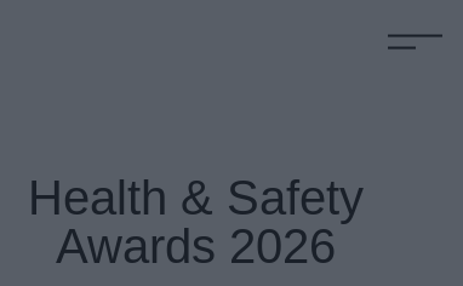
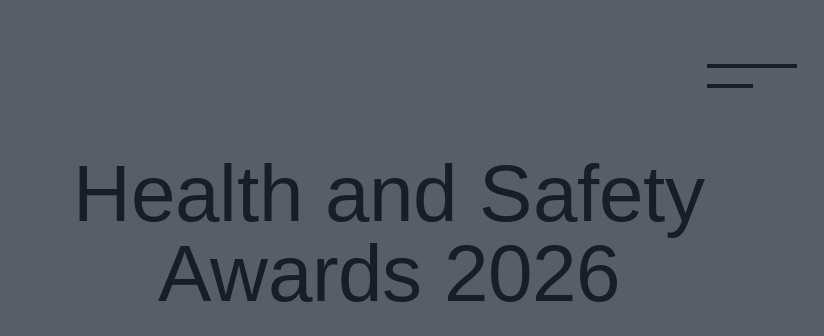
[27,171,363,224] Health & Safety -> [73,149,705,237] Health and Safety

